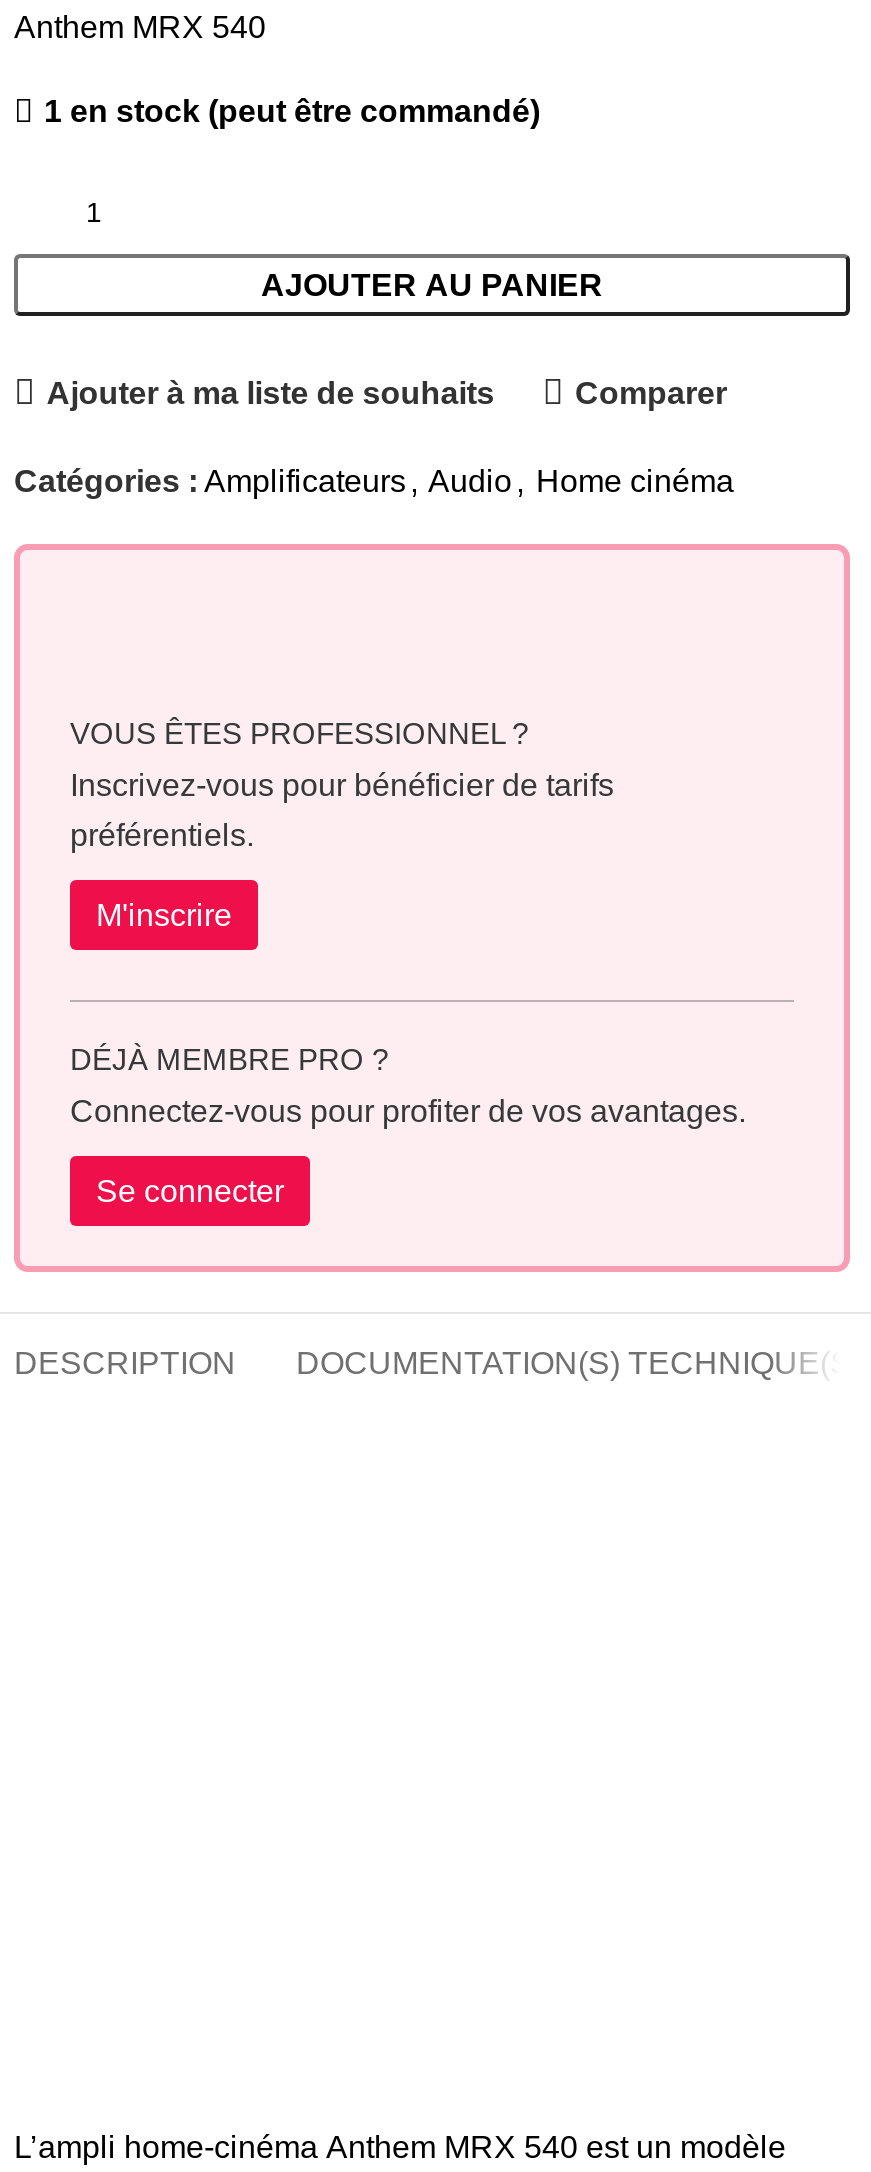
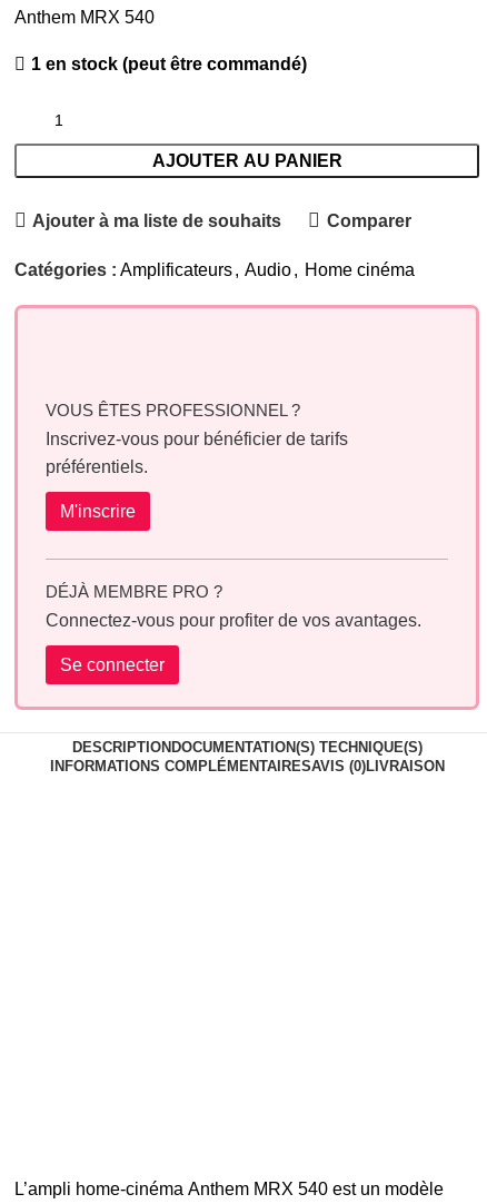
[14,1346,862,1380] DESCRIPTION | DOCUMENTATION(S) TECHNIQUE(S) -> [49,739,444,775] DESCRIPTIONDOCUMENTATION(S) TECHNIQUE(S) | INFORMATIONS COMPLÉMENTAIRESAVIS (0)LIVRAISON

